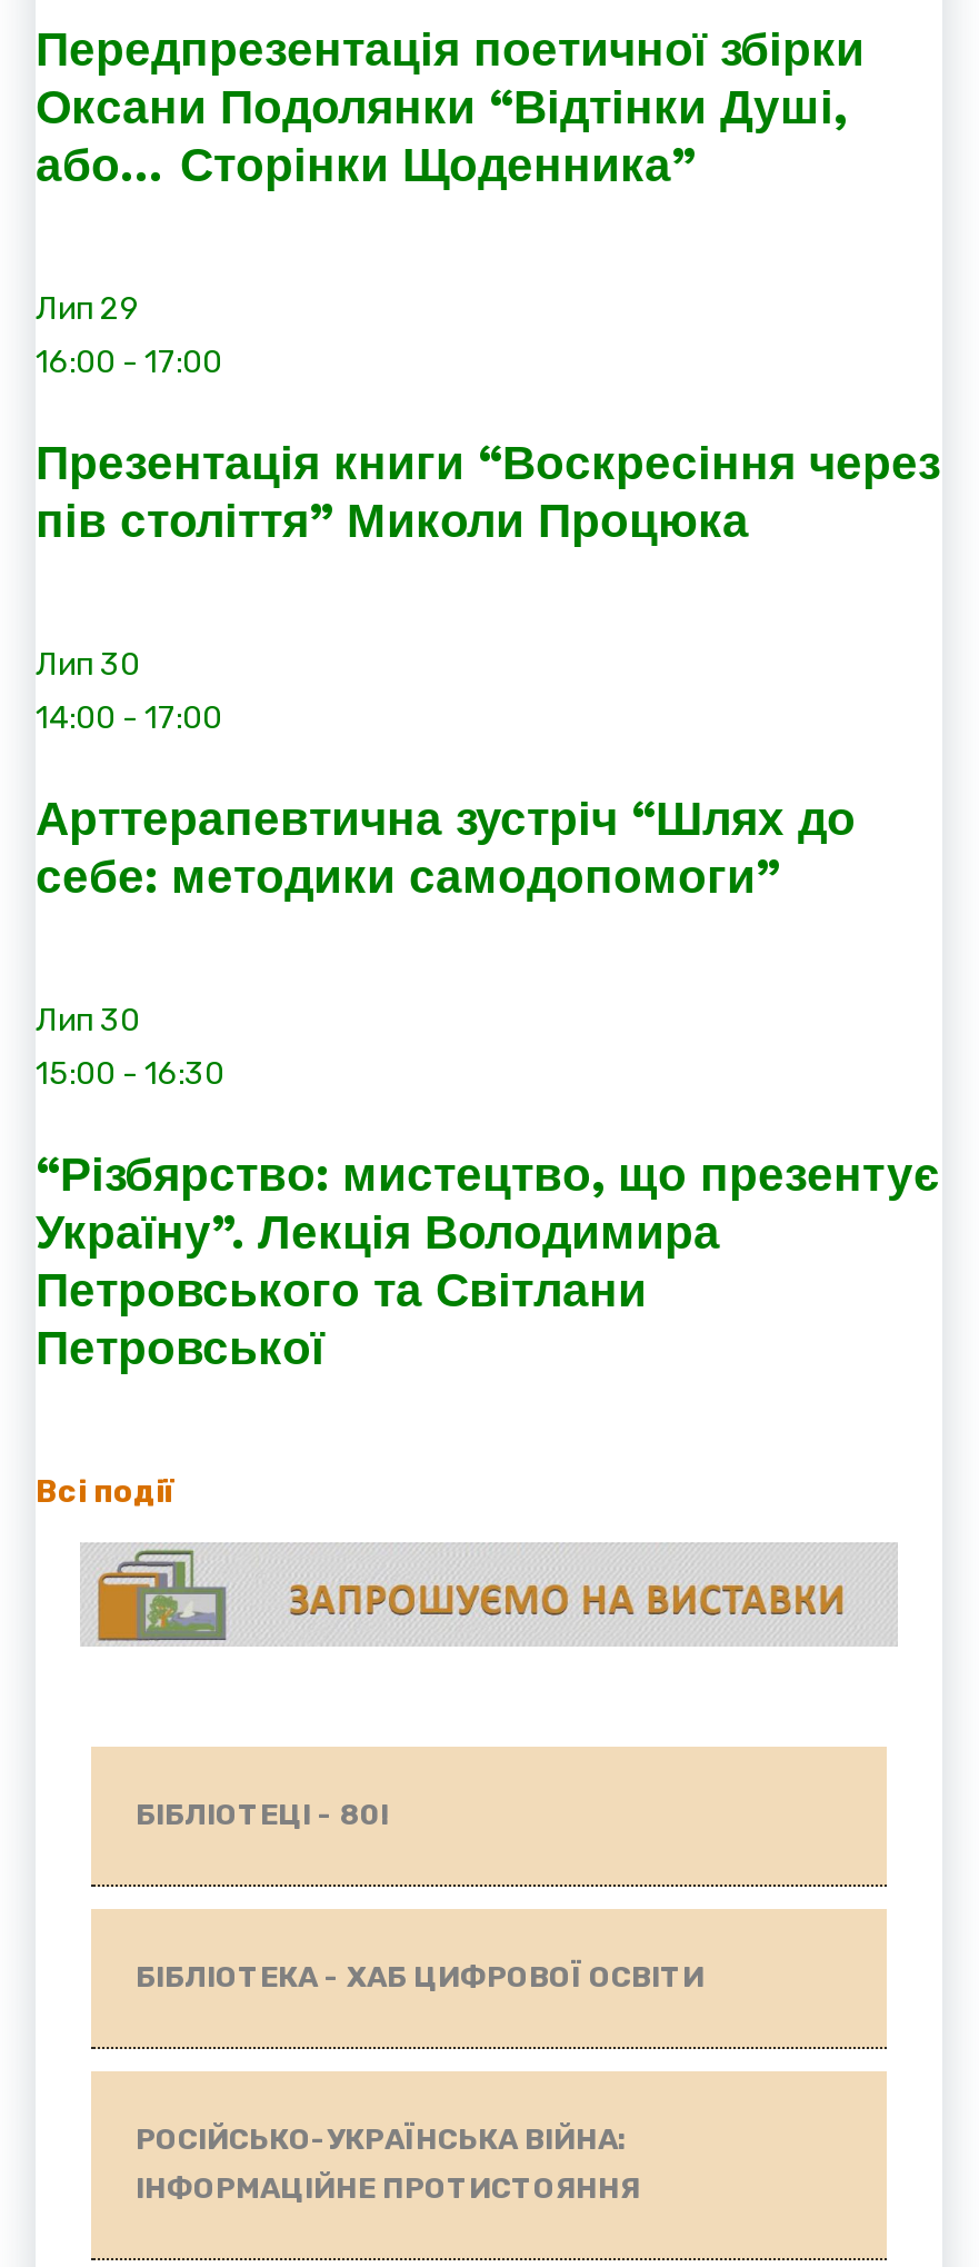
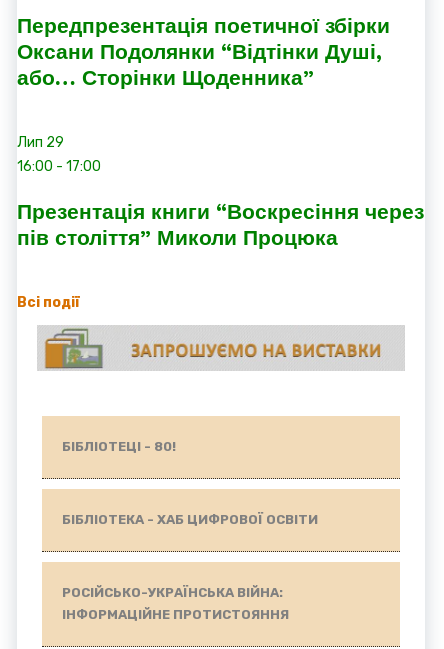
[36,646,940,1376] Лип 30 | 14:00 - 17:00 | Арттерапевтична зустріч “Шлях до | себе: методики самодопомоги” | Лип 30 | 15:00 - 16:30 | “Різбярство: мистецтво, що презентує | Україну”. Лекція Володимира | Петровського та Світлани | Петровської -> none

